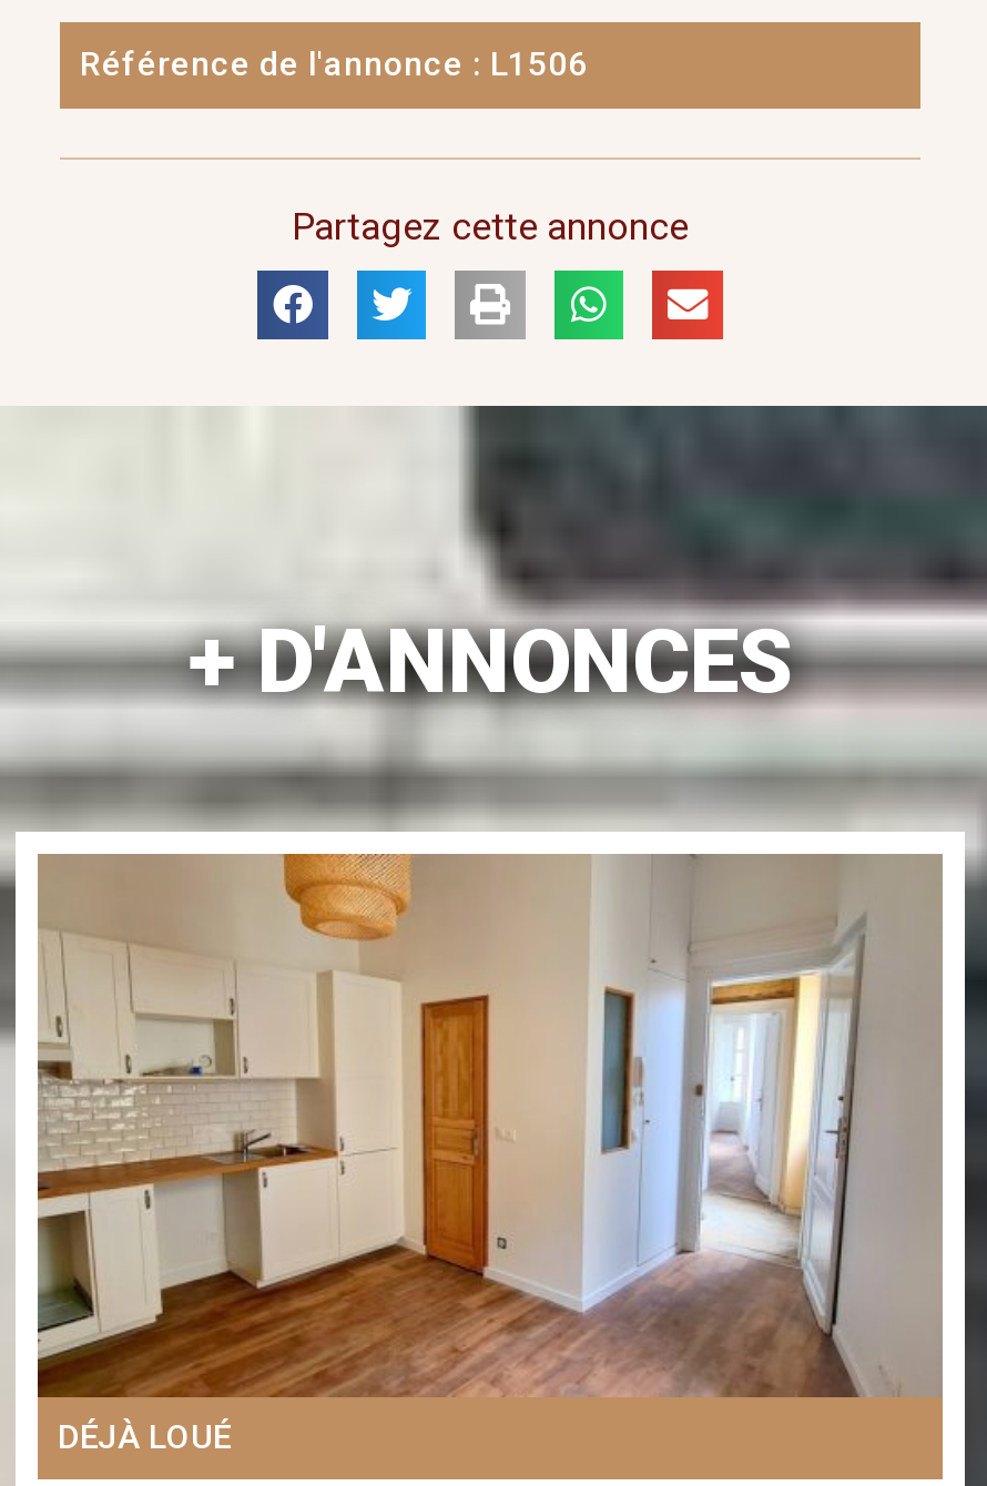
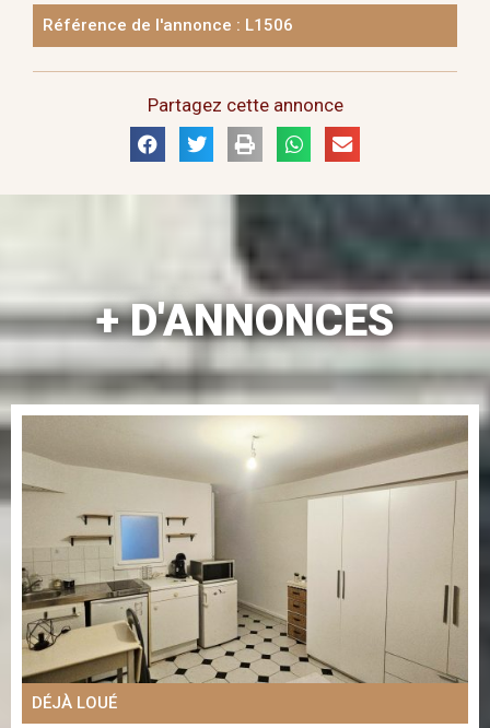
[38,854,943,1397] [image] -> [21,416,467,684] [image]

